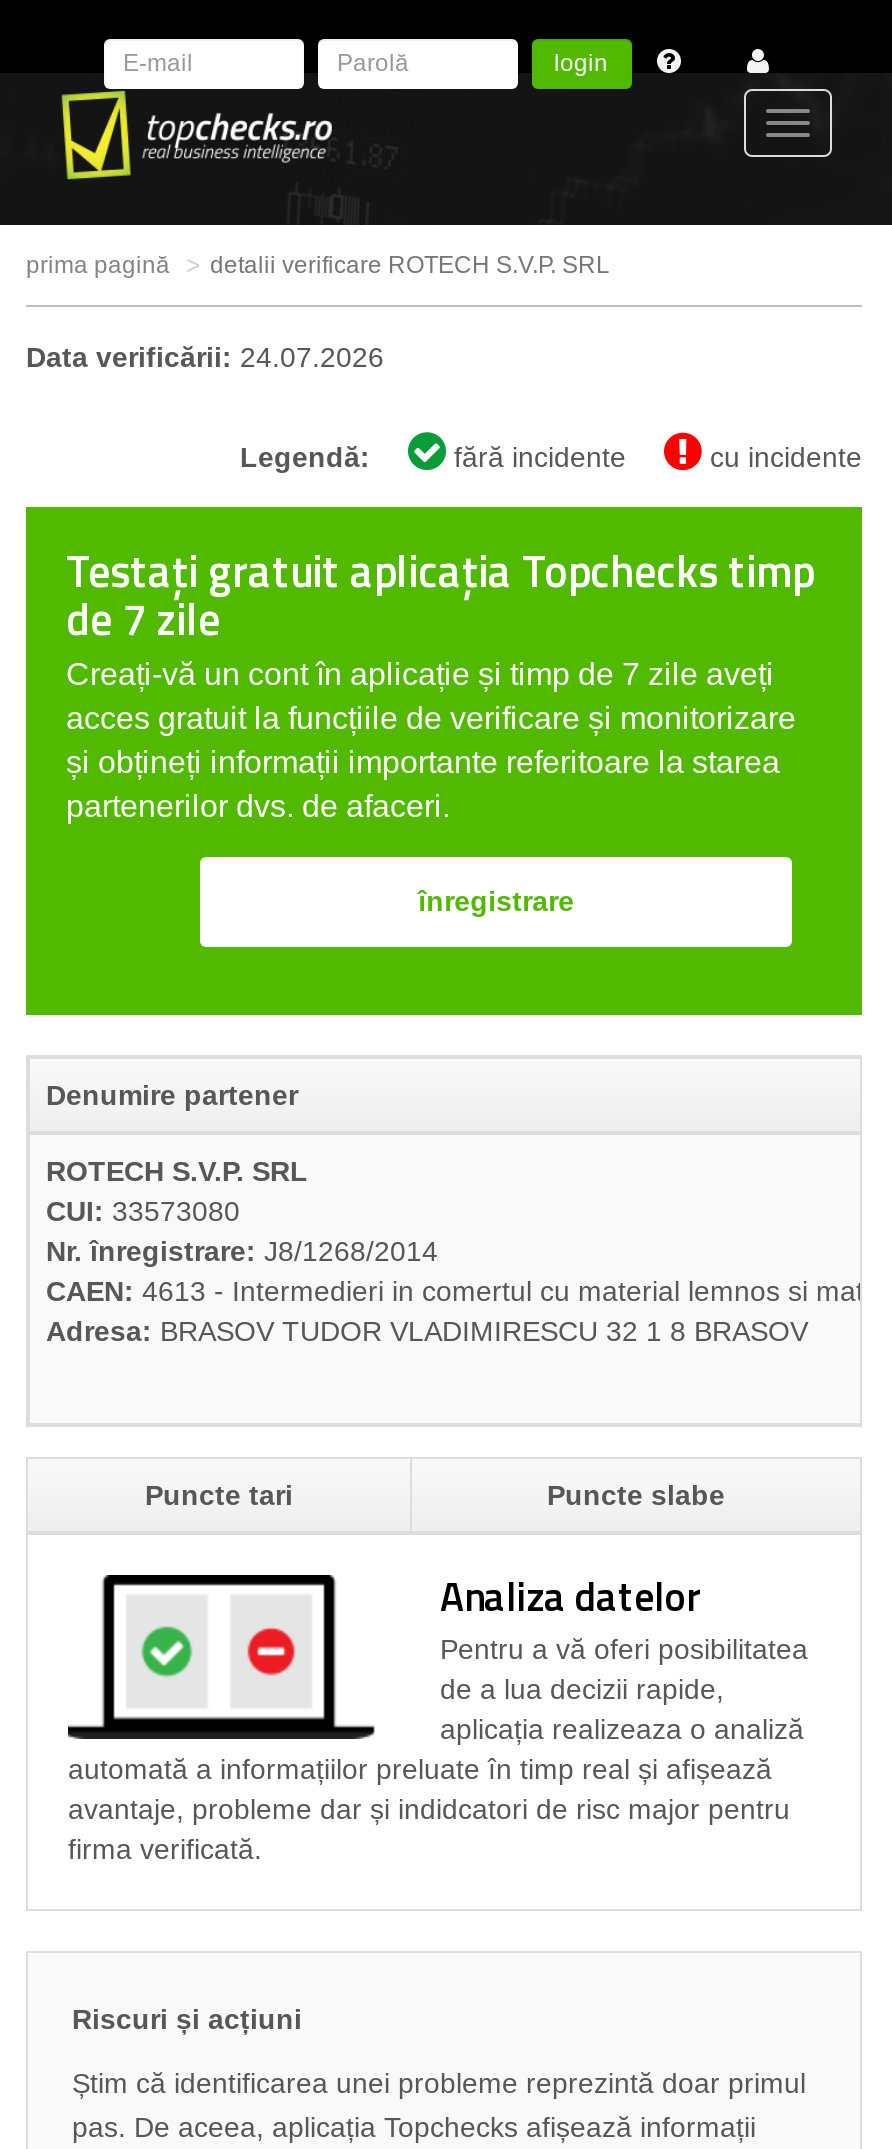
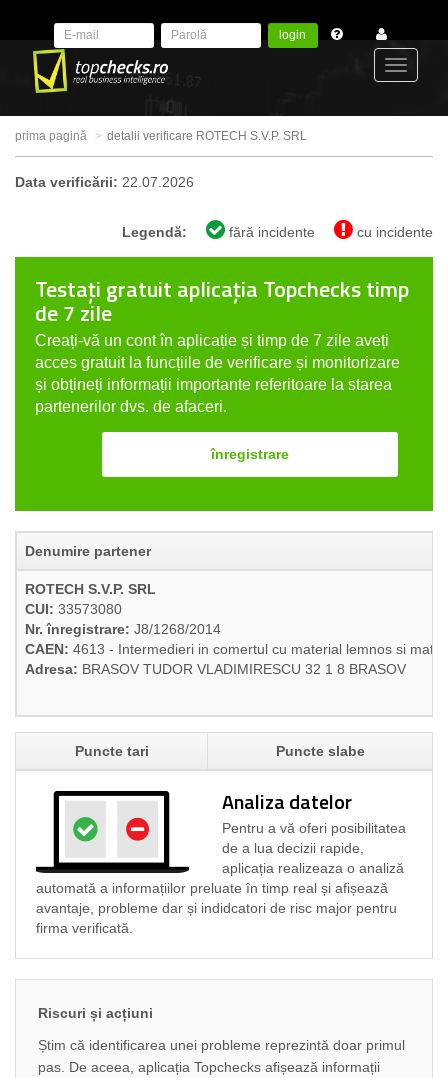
[26,341,384,373] Data verificării: 24.07.2026 -> [15,174,194,190] Data verificării: 22.07.2026

